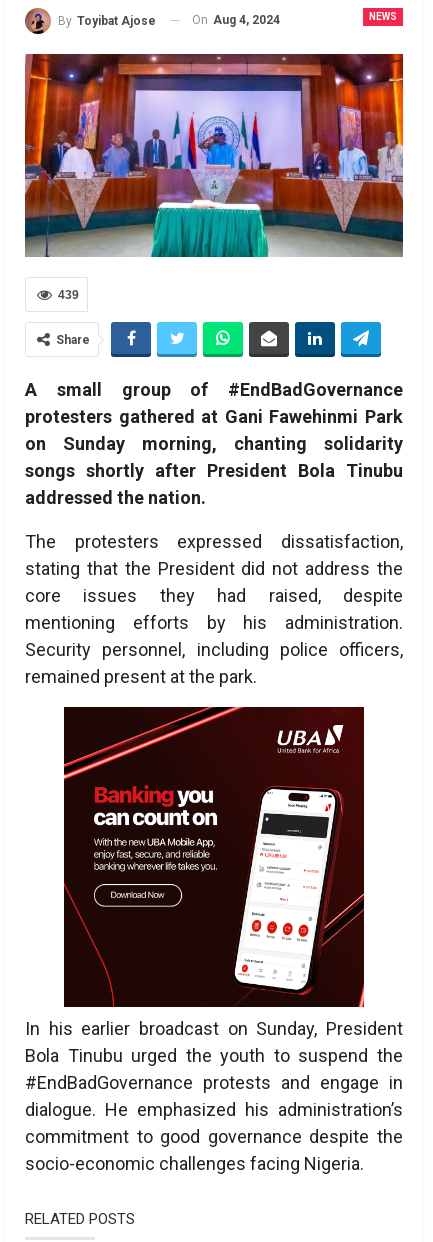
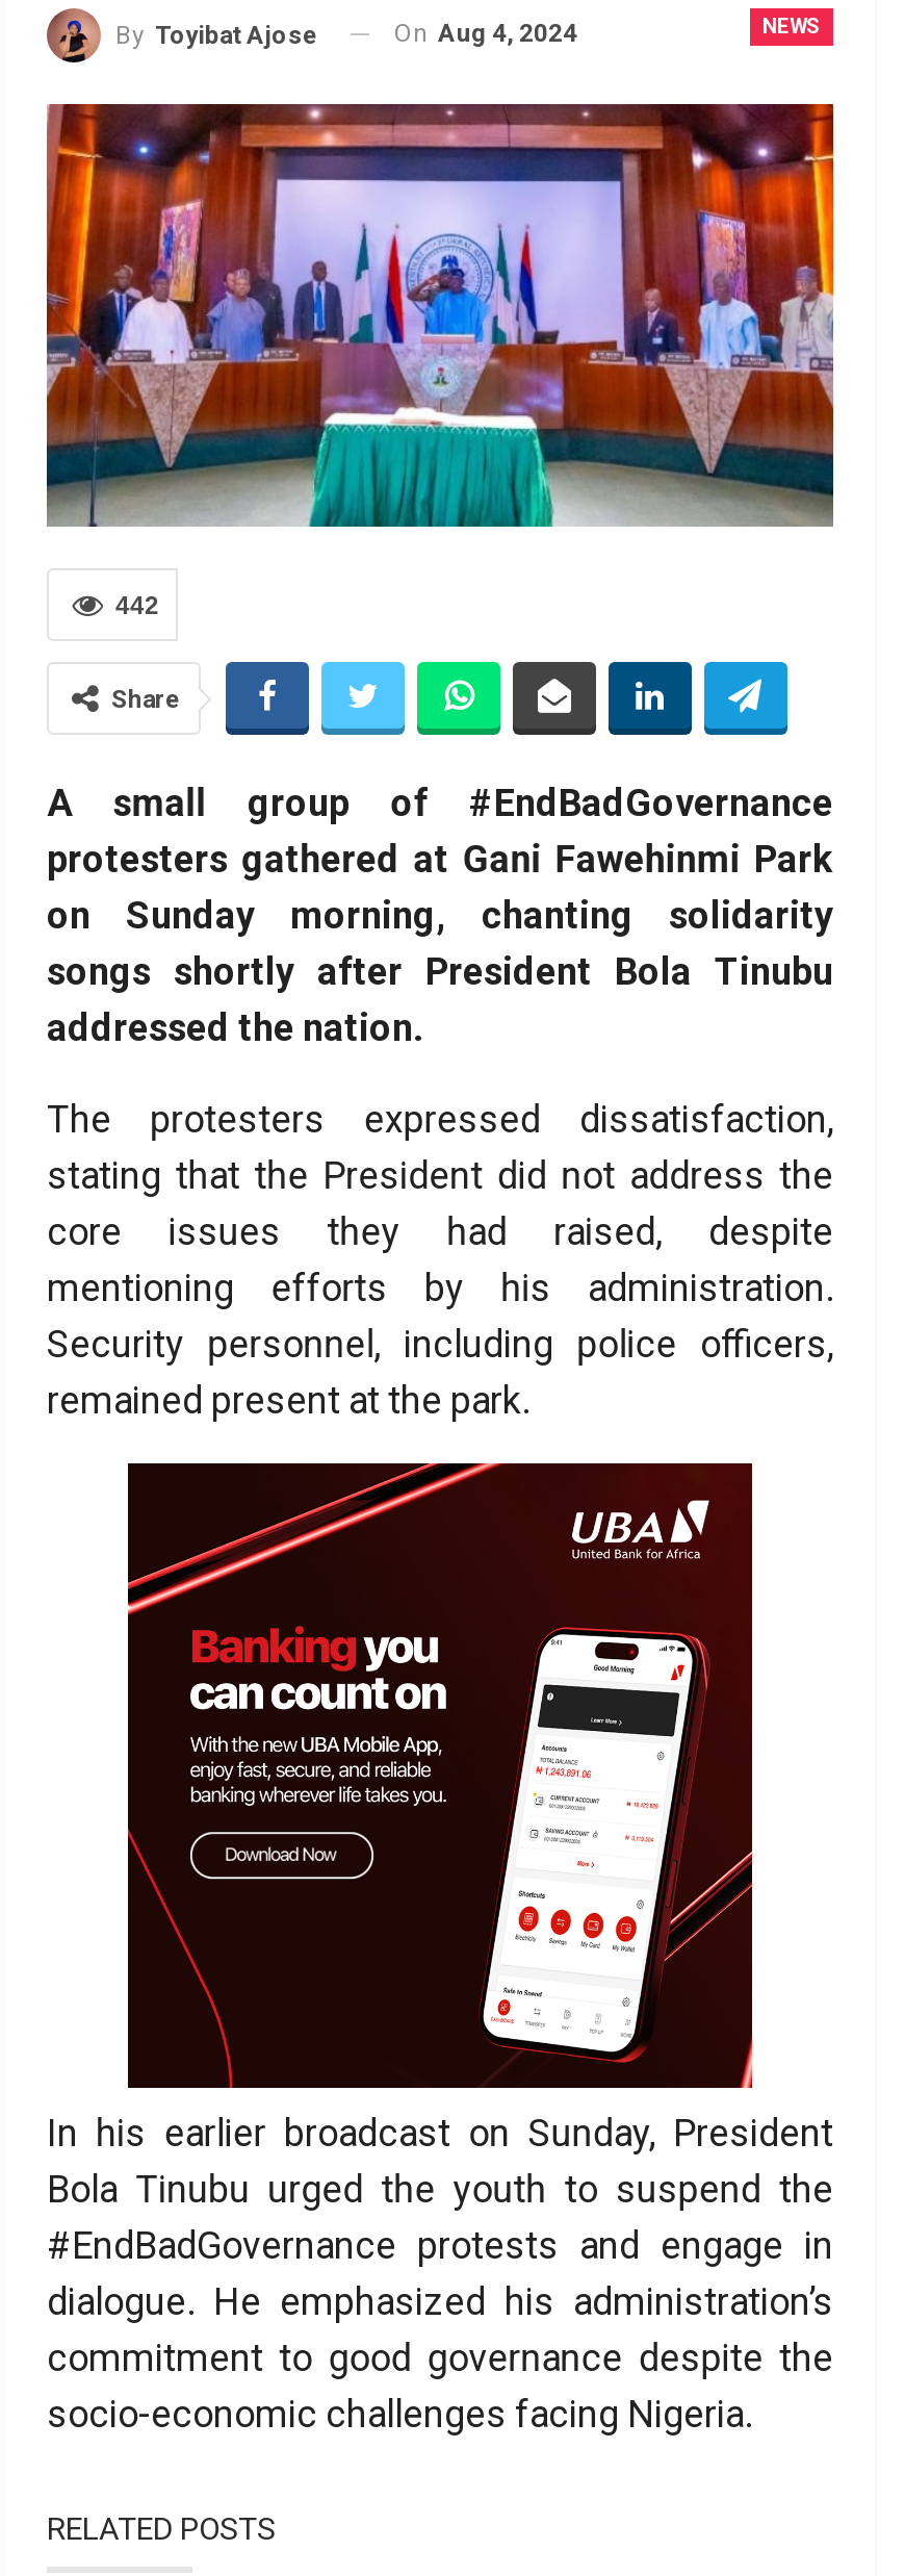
[58,288,79,302] 439 -> [115,592,159,621] 442

